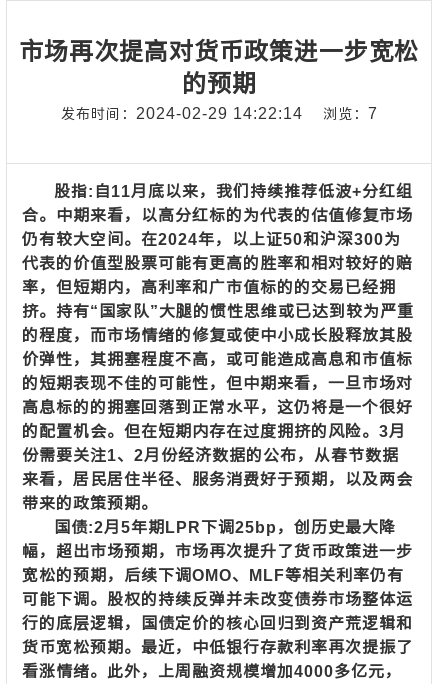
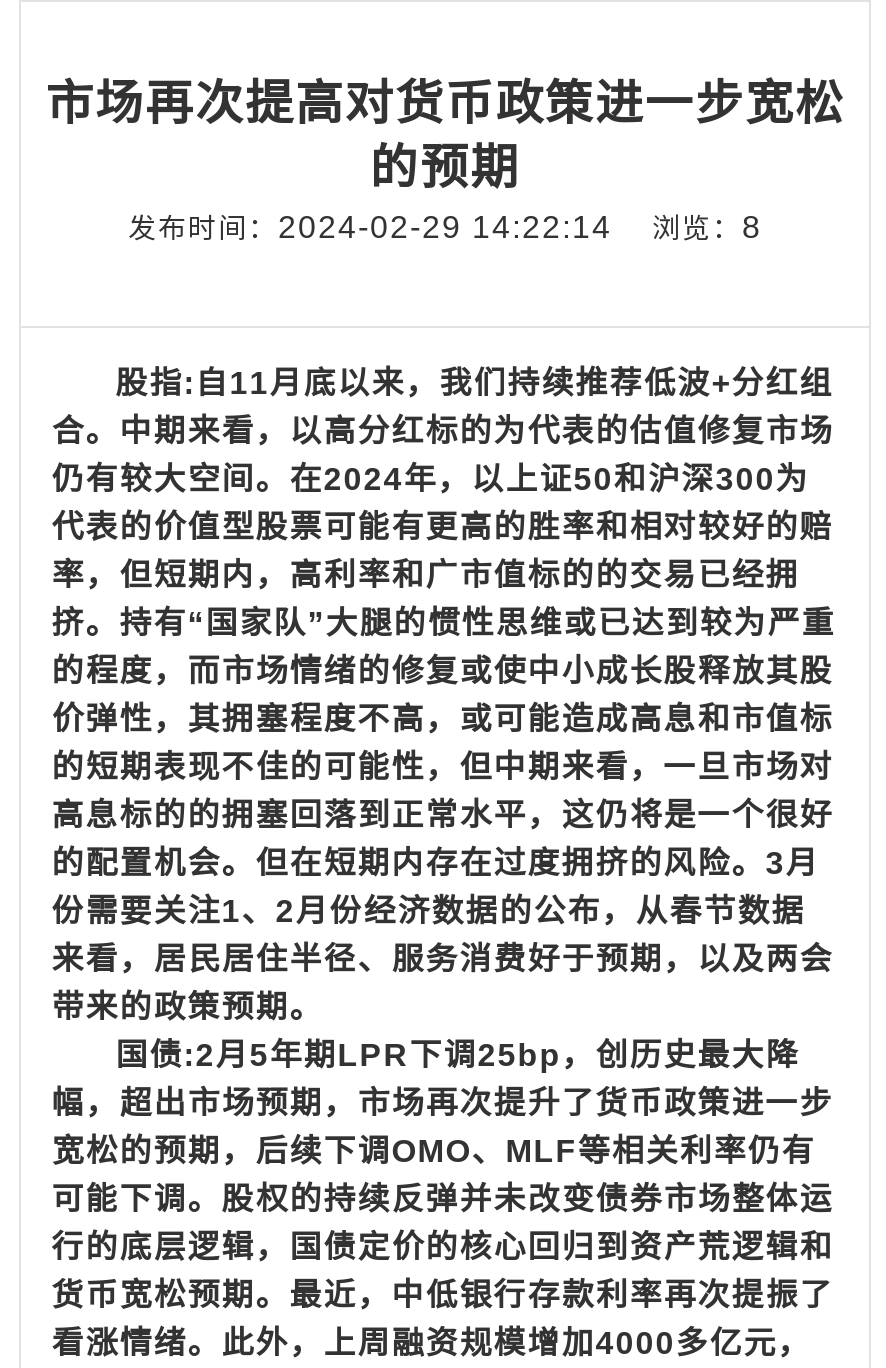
[60,105,377,122] 发布时间：2024-02-29 14:22:14浏览：7 -> [128,210,762,244] 发布时间：2024-02-29 14:22:14浏览：8

